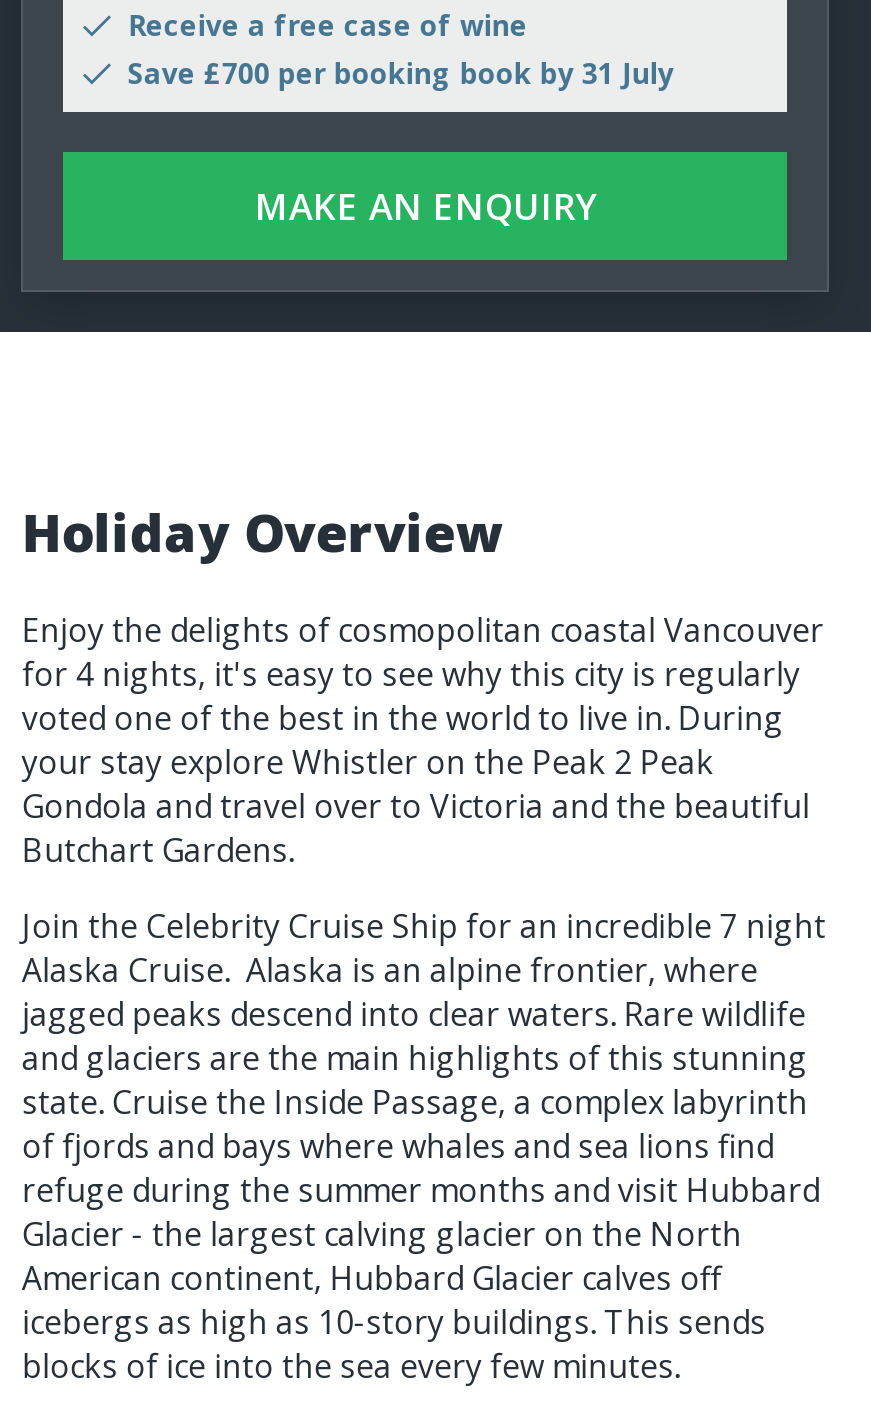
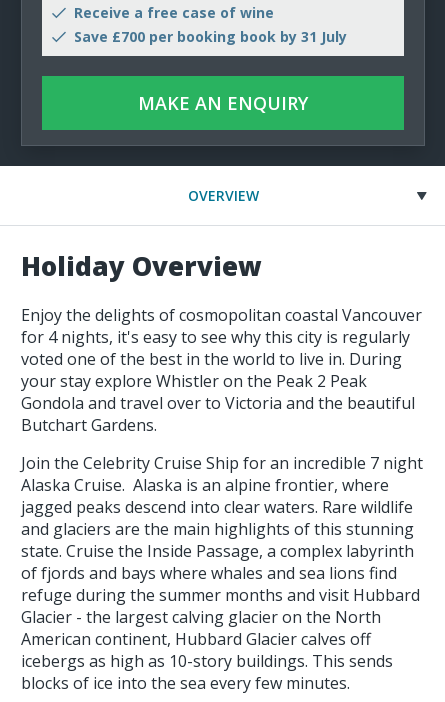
none -> [187,186,258,205] OVERVIEW

